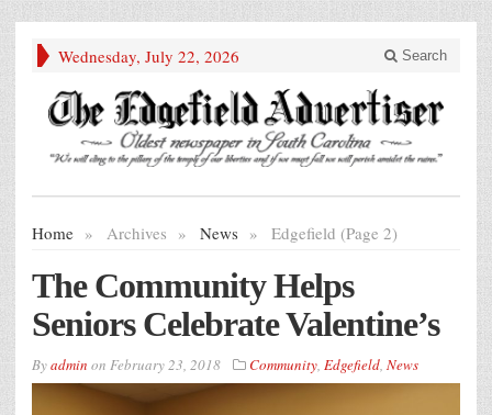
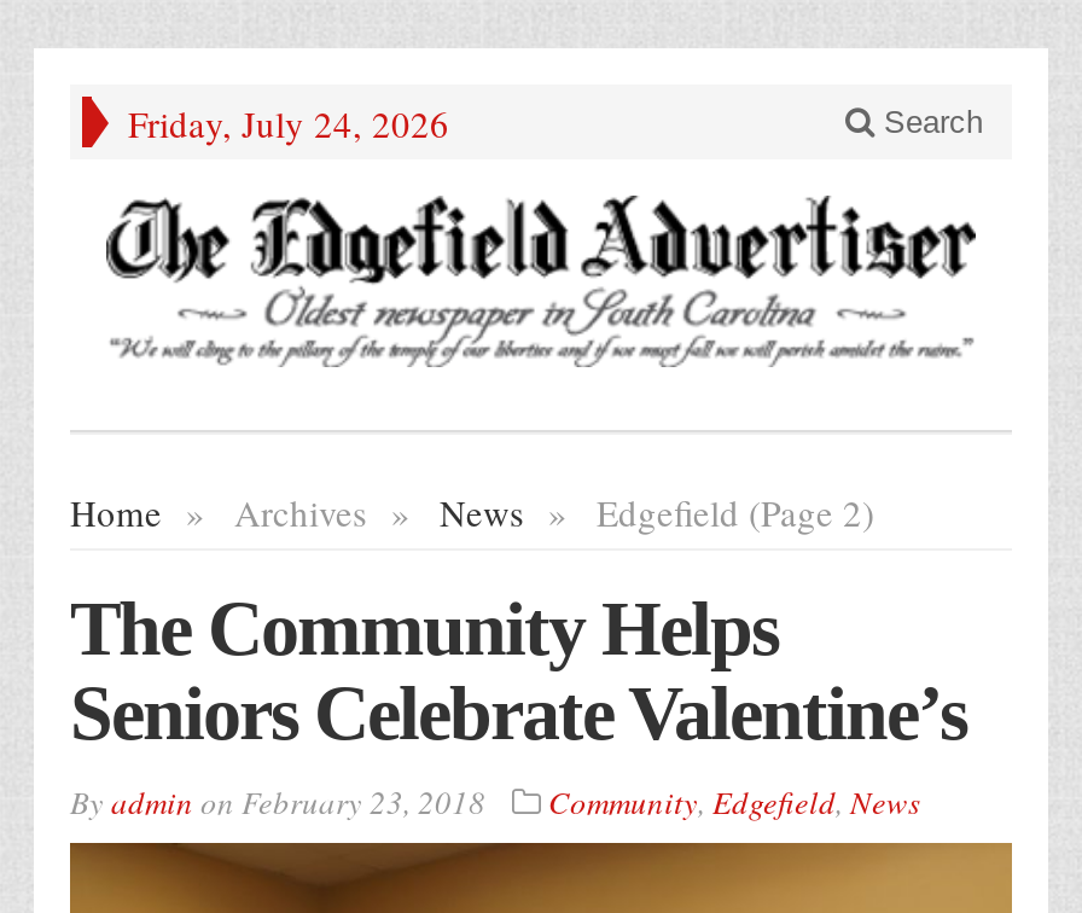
[58,45,239,67] Wednesday, July 22, 2026 -> [128,99,449,147] Friday, July 24, 2026

